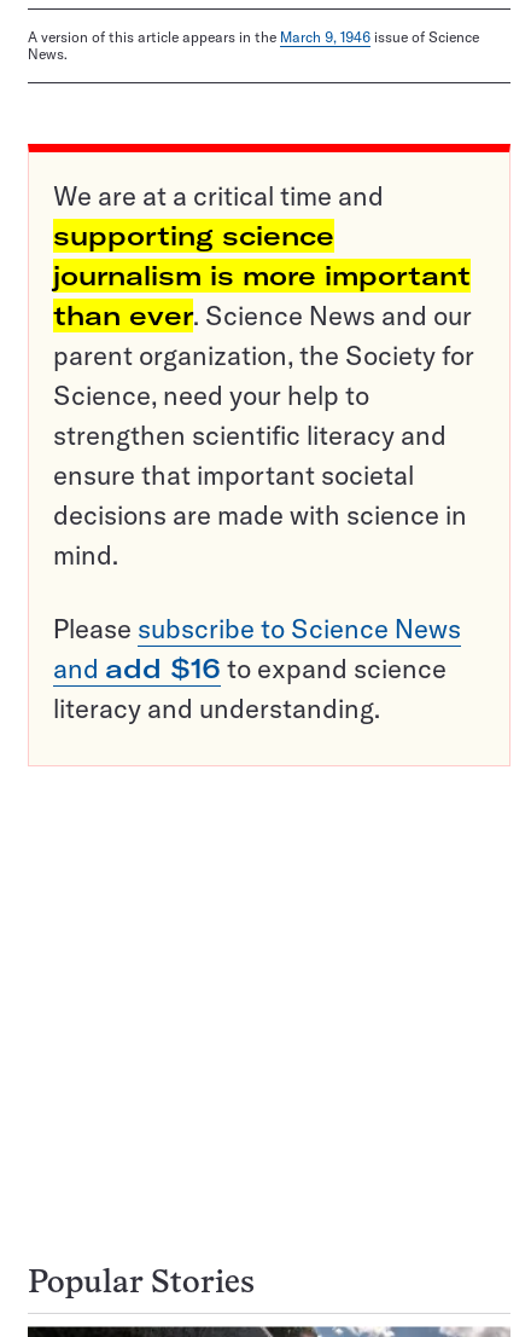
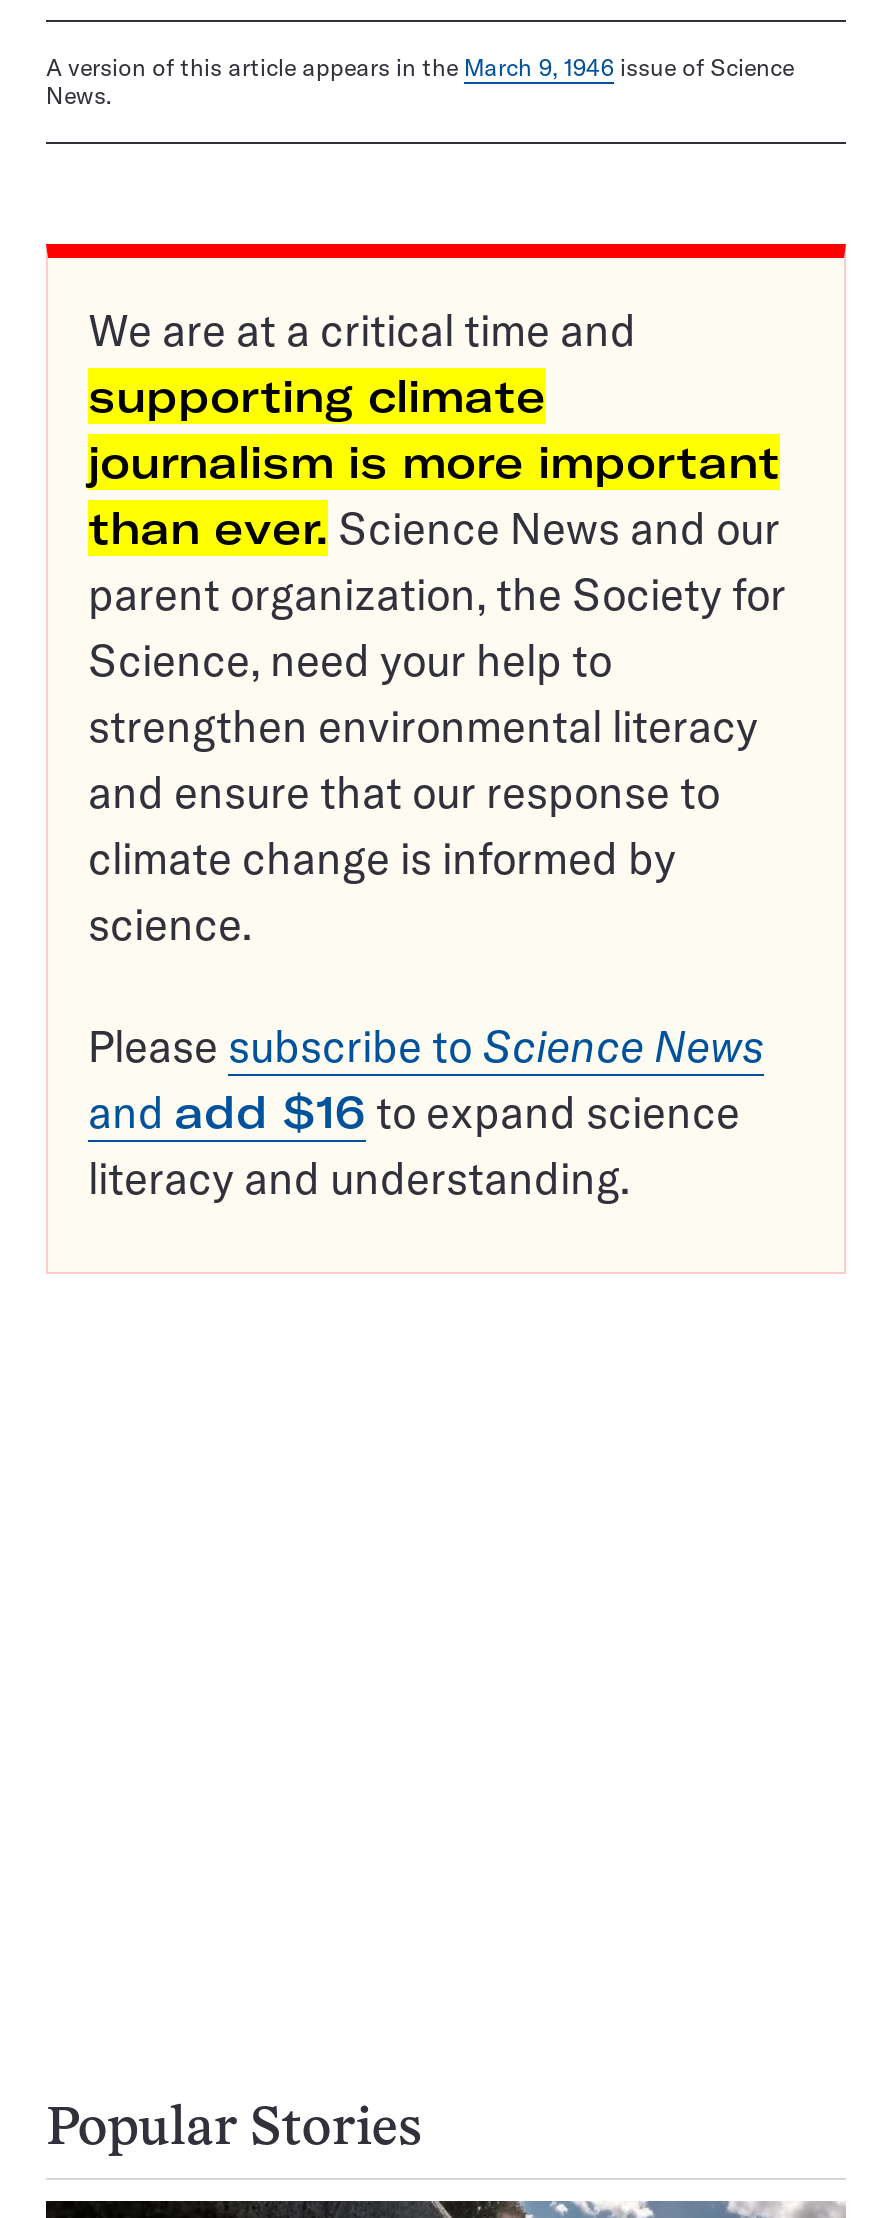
[53,219,334,253] supporting science -> [88,369,546,425] supporting climate
[53,419,467,572] strengthen scientific literacy and | ensure that important societal | decisions are made with science in | mind. -> [88,699,758,953] strengthen environmental literacy | and ensure that our response to | climate change is informed by | science.

